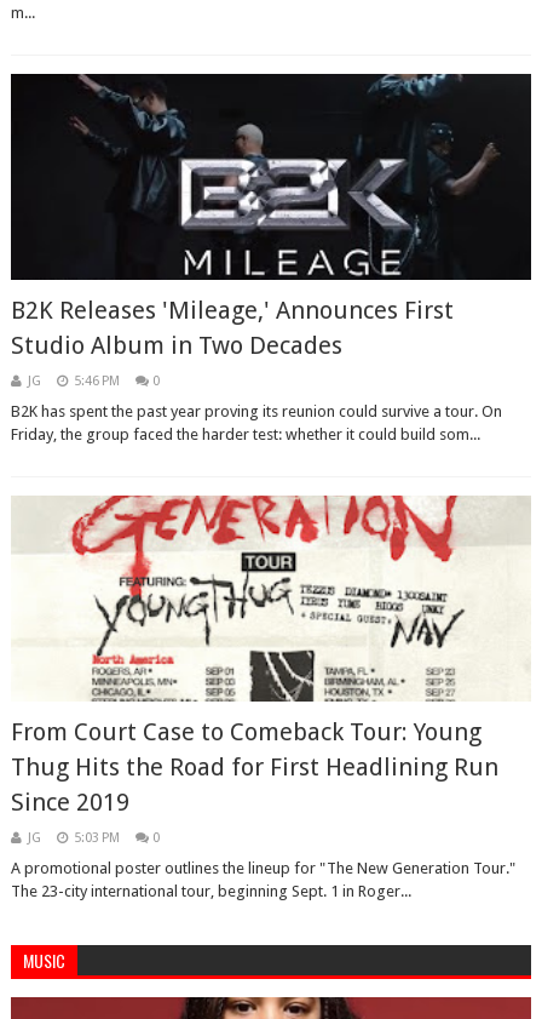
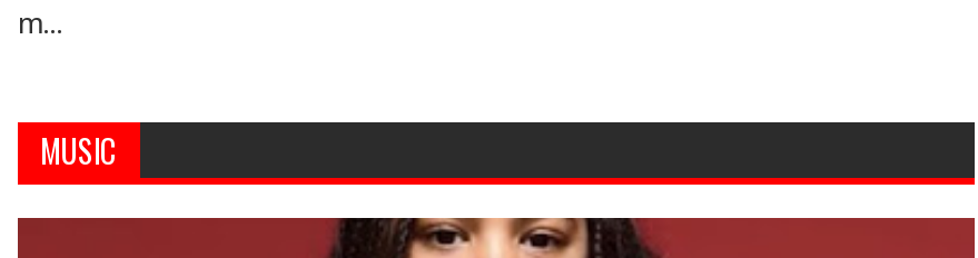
[10,73,532,443] [image] | B2K Releases 'Mileage,' Announces First | Studio Album in Two Decades | JG | 5:46 PM | 0 | B2K has spent the past year proving its reunion could survive a tour. On | Friday, the group faced the harder test: whether it could build som... -> none
[11,494,531,900] [image] | From Court Case to Comeback Tour: Young | Thug Hits the Road for First Headlining Run | Since 2019 | JG | 5:03 PM | 0 | A promotional poster outlines the lineup for "The New Generation Tour." | The 23-city international tour, beginning Sept. 1 in Roger... -> none

